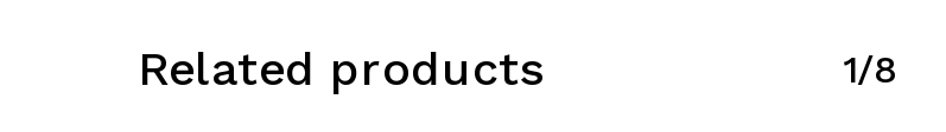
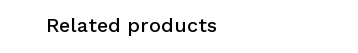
[843,47,897,92] 1/8 -> none

